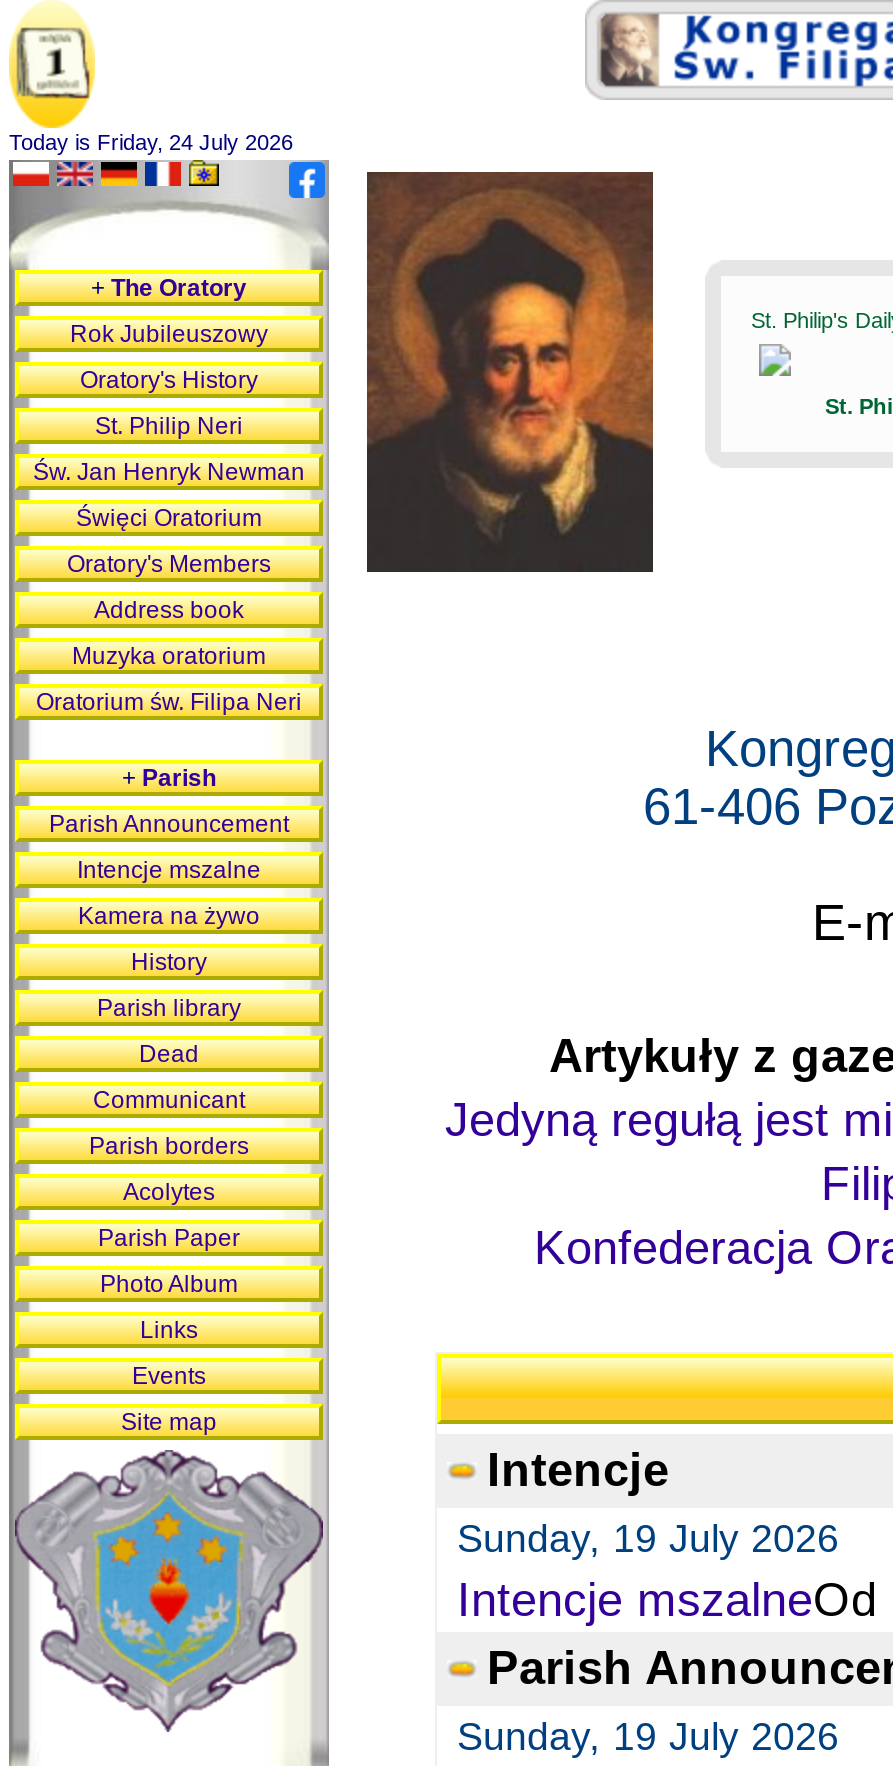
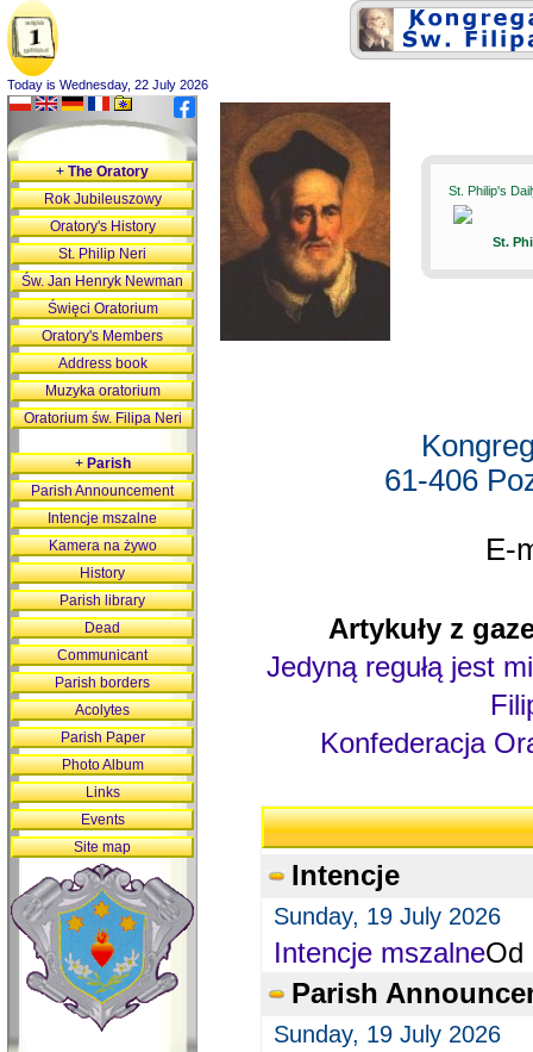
[9,130,293,154] Today is Friday, 24 July 2026 -> [7,77,208,92] Today is Wednesday, 22 July 2026

